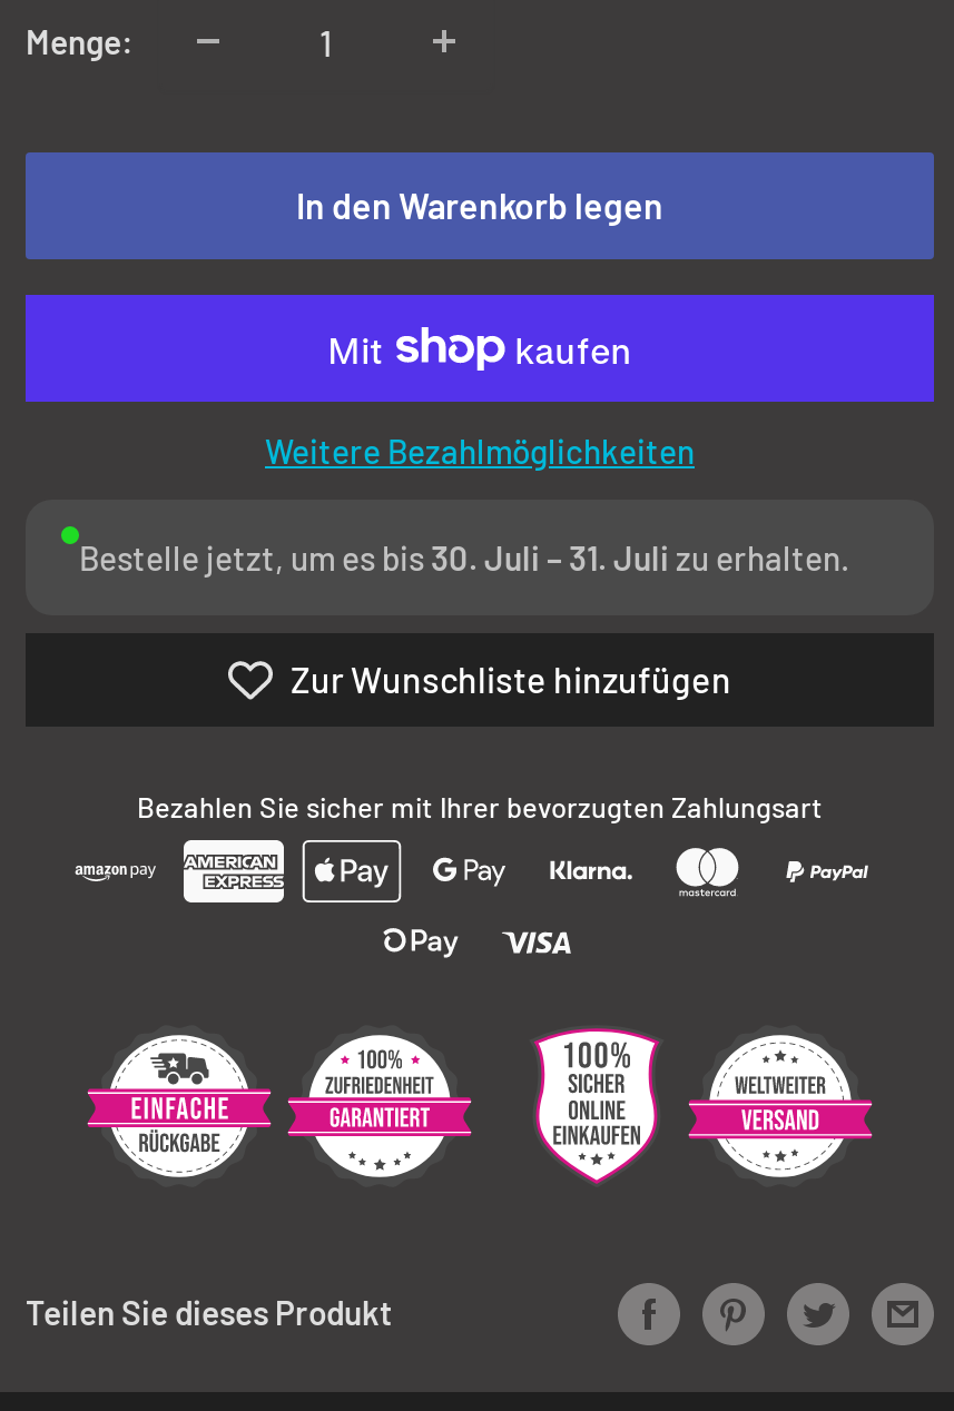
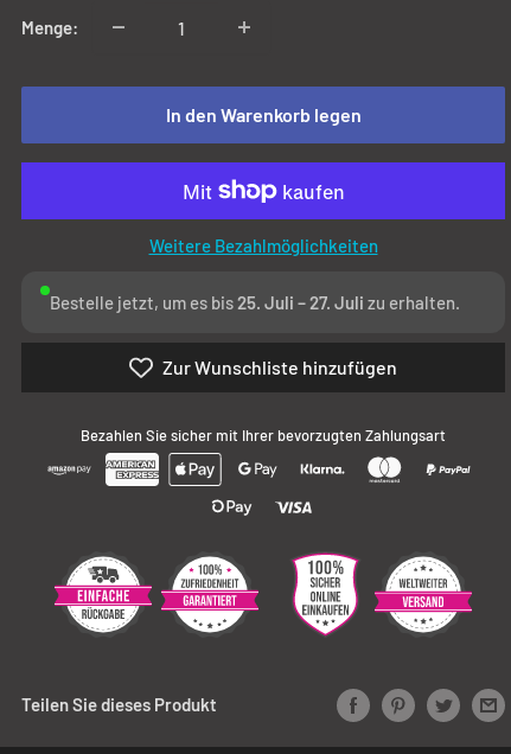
[79,537,849,578] Bestelle jetzt, um es bis 30. Juli – 31. Juli zu erhalten. -> [50,292,460,313] Bestelle jetzt, um es bis 25. Juli – 27. Juli zu erhalten.

